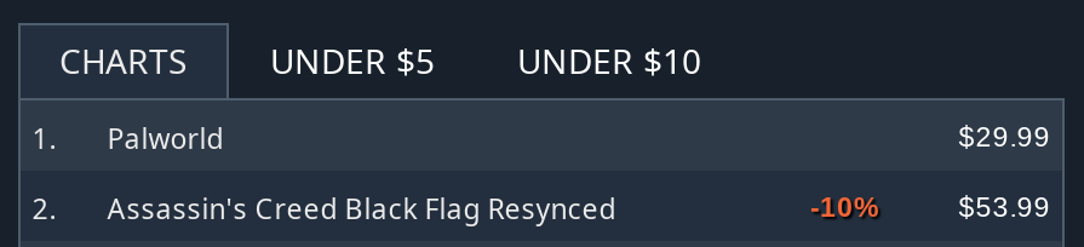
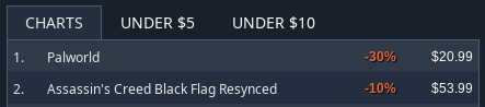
[959,121,1051,152] $29.99 -> [365,49,473,64] -30% | $20.99

